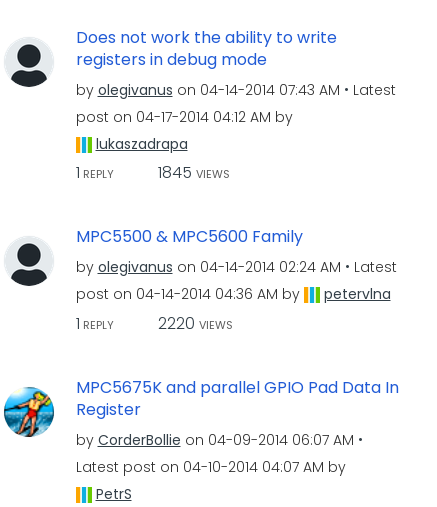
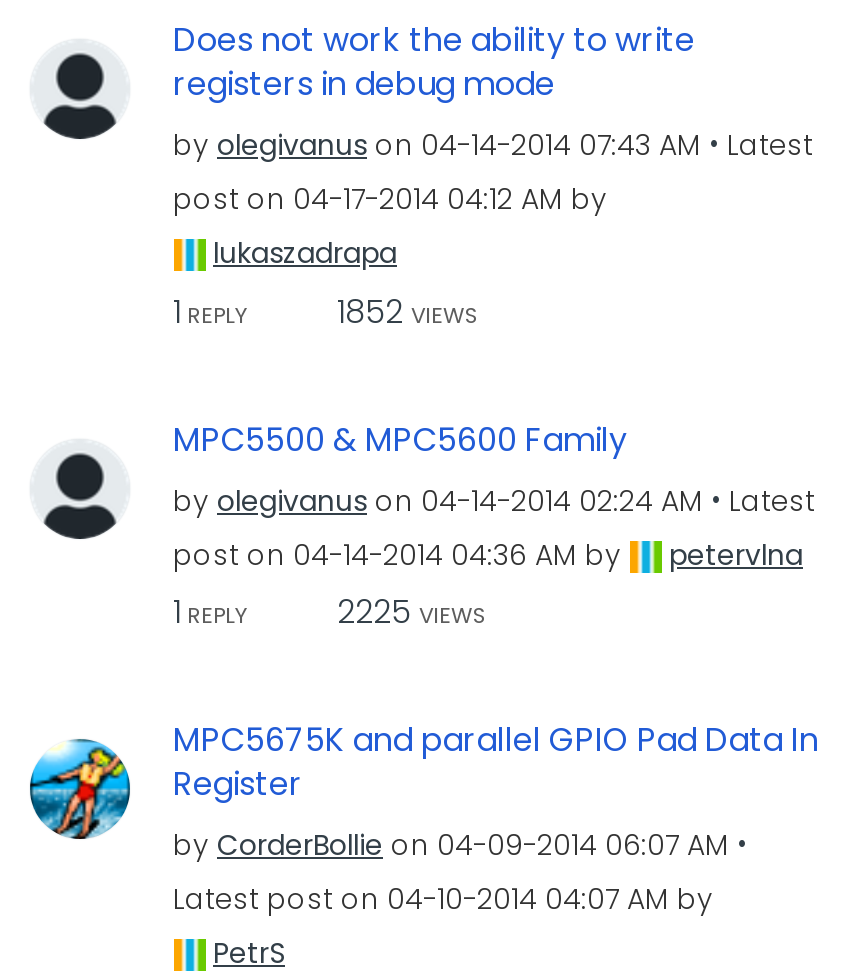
[75,161,229,184] 1 REPLY 1845 VIEWS -> [173,288,479,334] 1 REPLY 1852 VIEWS
[75,311,232,334] 1 REPLY 2220 VIEWS -> [173,589,487,635] 1 REPLY 2225 VIEWS

